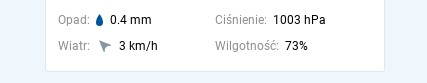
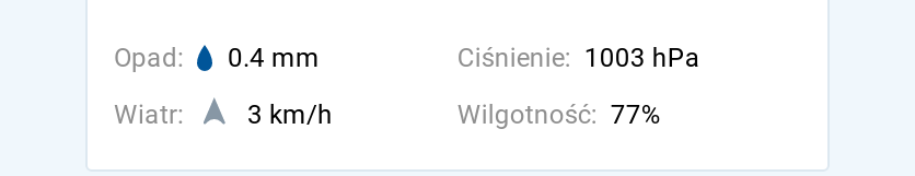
[215,39,308,53] Wilgotność: 73% -> [457,99,661,130] Wilgotność: 77%

